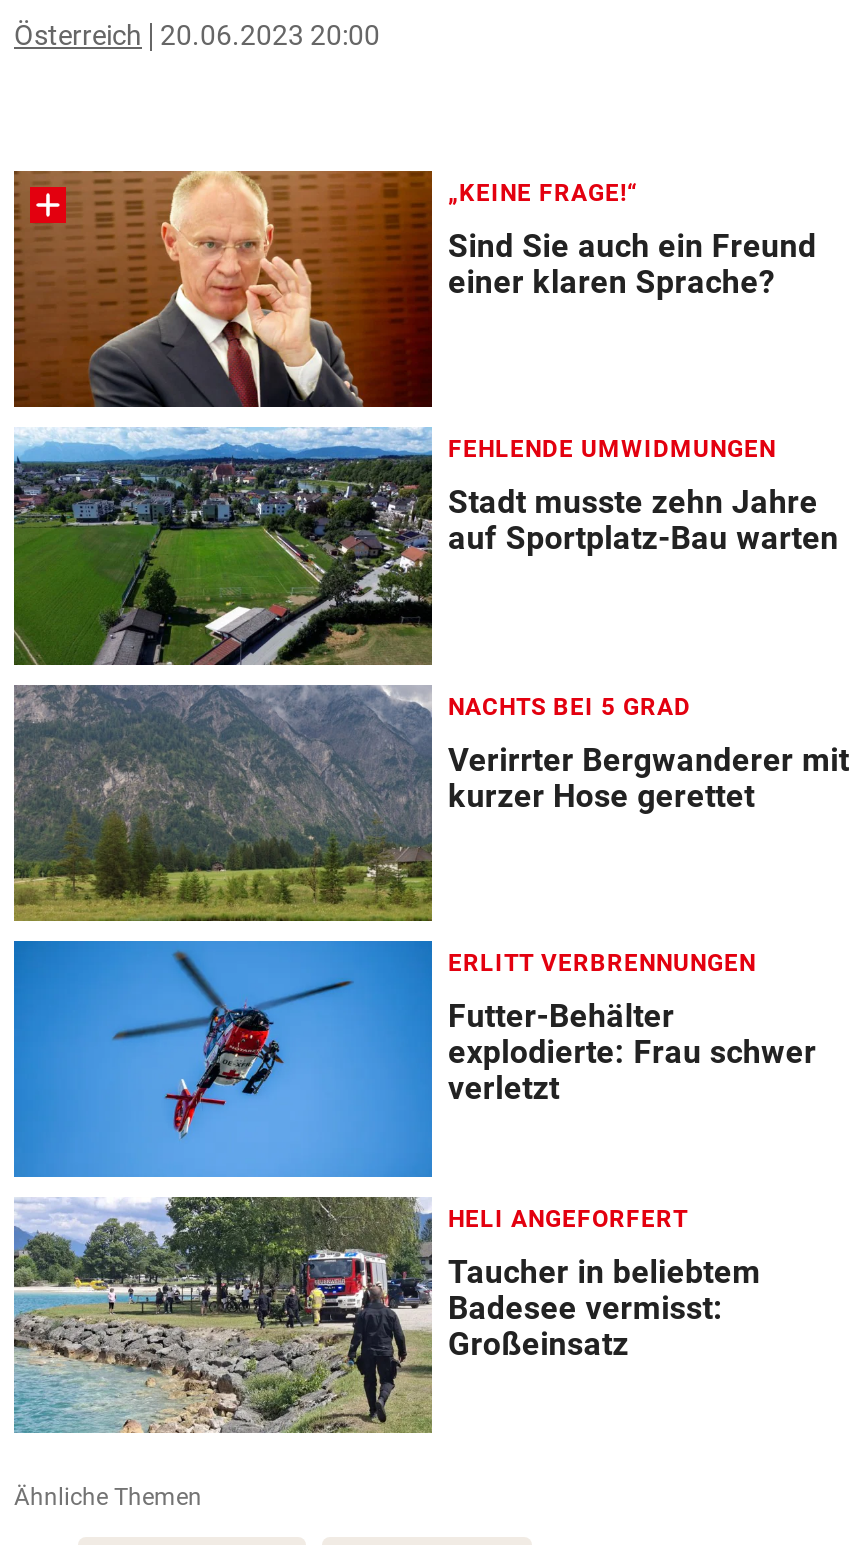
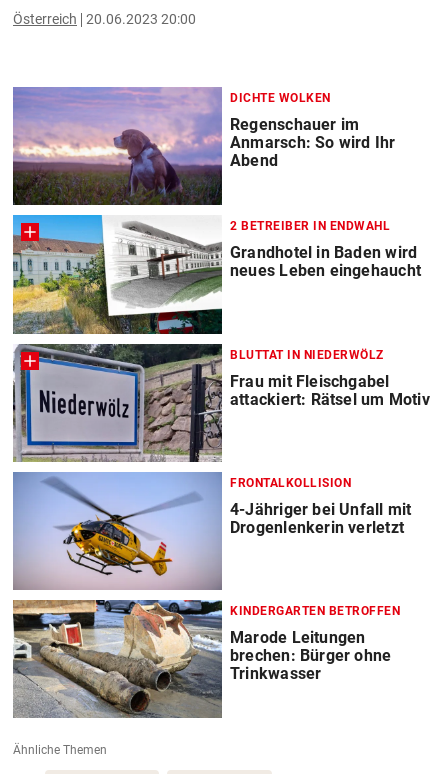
[12,169,638,407] [image] | „KEINE FRAGE!“ -> [12,86,330,205] [image] | DICHTE WOLKEN
[448,228,816,302] Sind Sie auch ein Freund | einer klaren Sprache? -> [230,115,395,170] Regenschauer im | Anmarsch: So wird Ihr | Abend
[12,427,776,667] [image] | FEHLENDE UMWIDMUNGEN -> [12,214,390,335] [image] | 2 BETREIBER IN ENDWAHL
[448,484,839,558] Stadt musste zehn Jahre | auf Sportplatz-Bau warten -> [230,243,421,280] Grandhotel in Baden wird | neues Leben eingehaucht
[12,683,691,923] [image] | NACHTS BEI 5 GRAD -> [12,343,383,463] [image] | BLUTTAT IN NIEDERWÖLZ
[448,740,849,814] Verirrter Bergwanderer mit | kurzer Hose gerettet -> [230,371,430,408] Frau mit Fleischgabel | attackiert: Rätsel um Motiv
[12,939,756,1179] [image] | ERLITT VERBRENNUNGEN -> [12,472,351,591] [image] | FRONTALKOLLISION
[448,996,816,1106] Futter-Behälter | explodierte: Frau schwer | verletzt -> [230,500,411,537] 4-Jähriger bei Unfall mit | Drogenlenkerin verletzt
[12,1195,688,1433] [image] | HELI ANGEFORFERT -> [12,599,400,718] [image] | KINDERGARTEN BETROFFEN
[448,1252,761,1362] Taucher in beliebtem | Badesee vermisst: | Großeinsatz -> [230,628,391,683] Marode Leitungen | brechen: Bürger ohne | Trinkwasser

